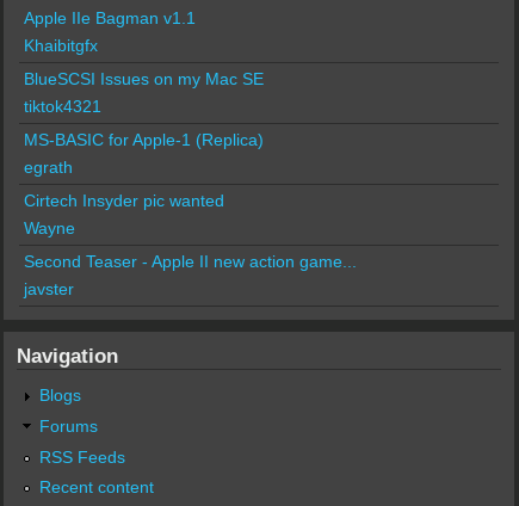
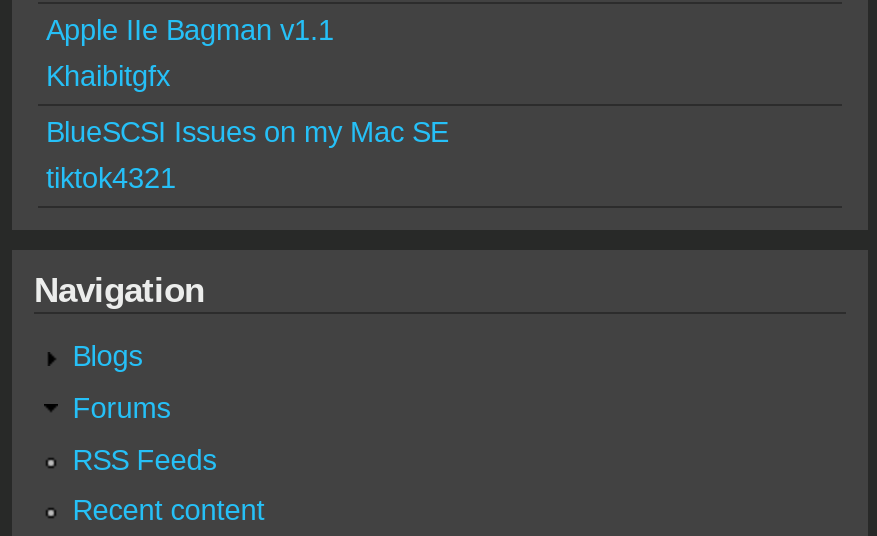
[24,130,357,298] MS-BASIC for Apple-1 (Replica) | egrath | Cirtech Insyder pic wanted | Wayne | Second Teaser - Apple II new action game... | javster -> none

